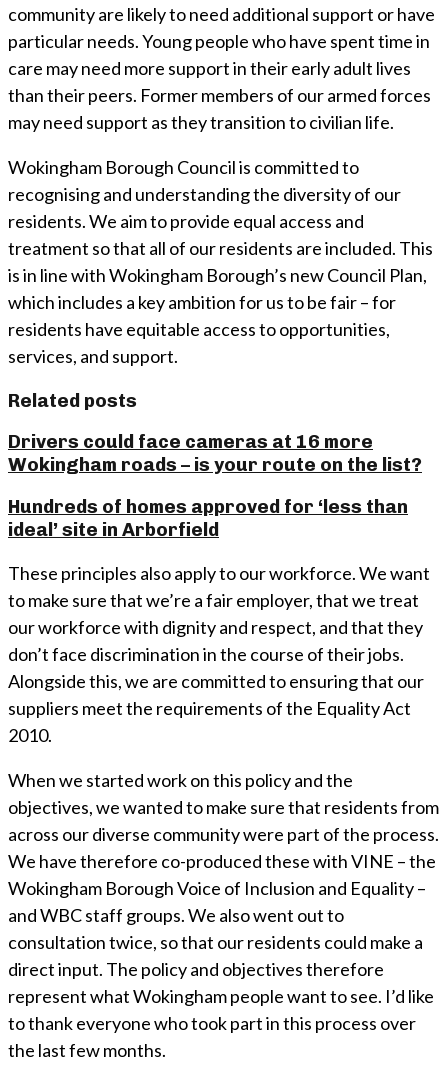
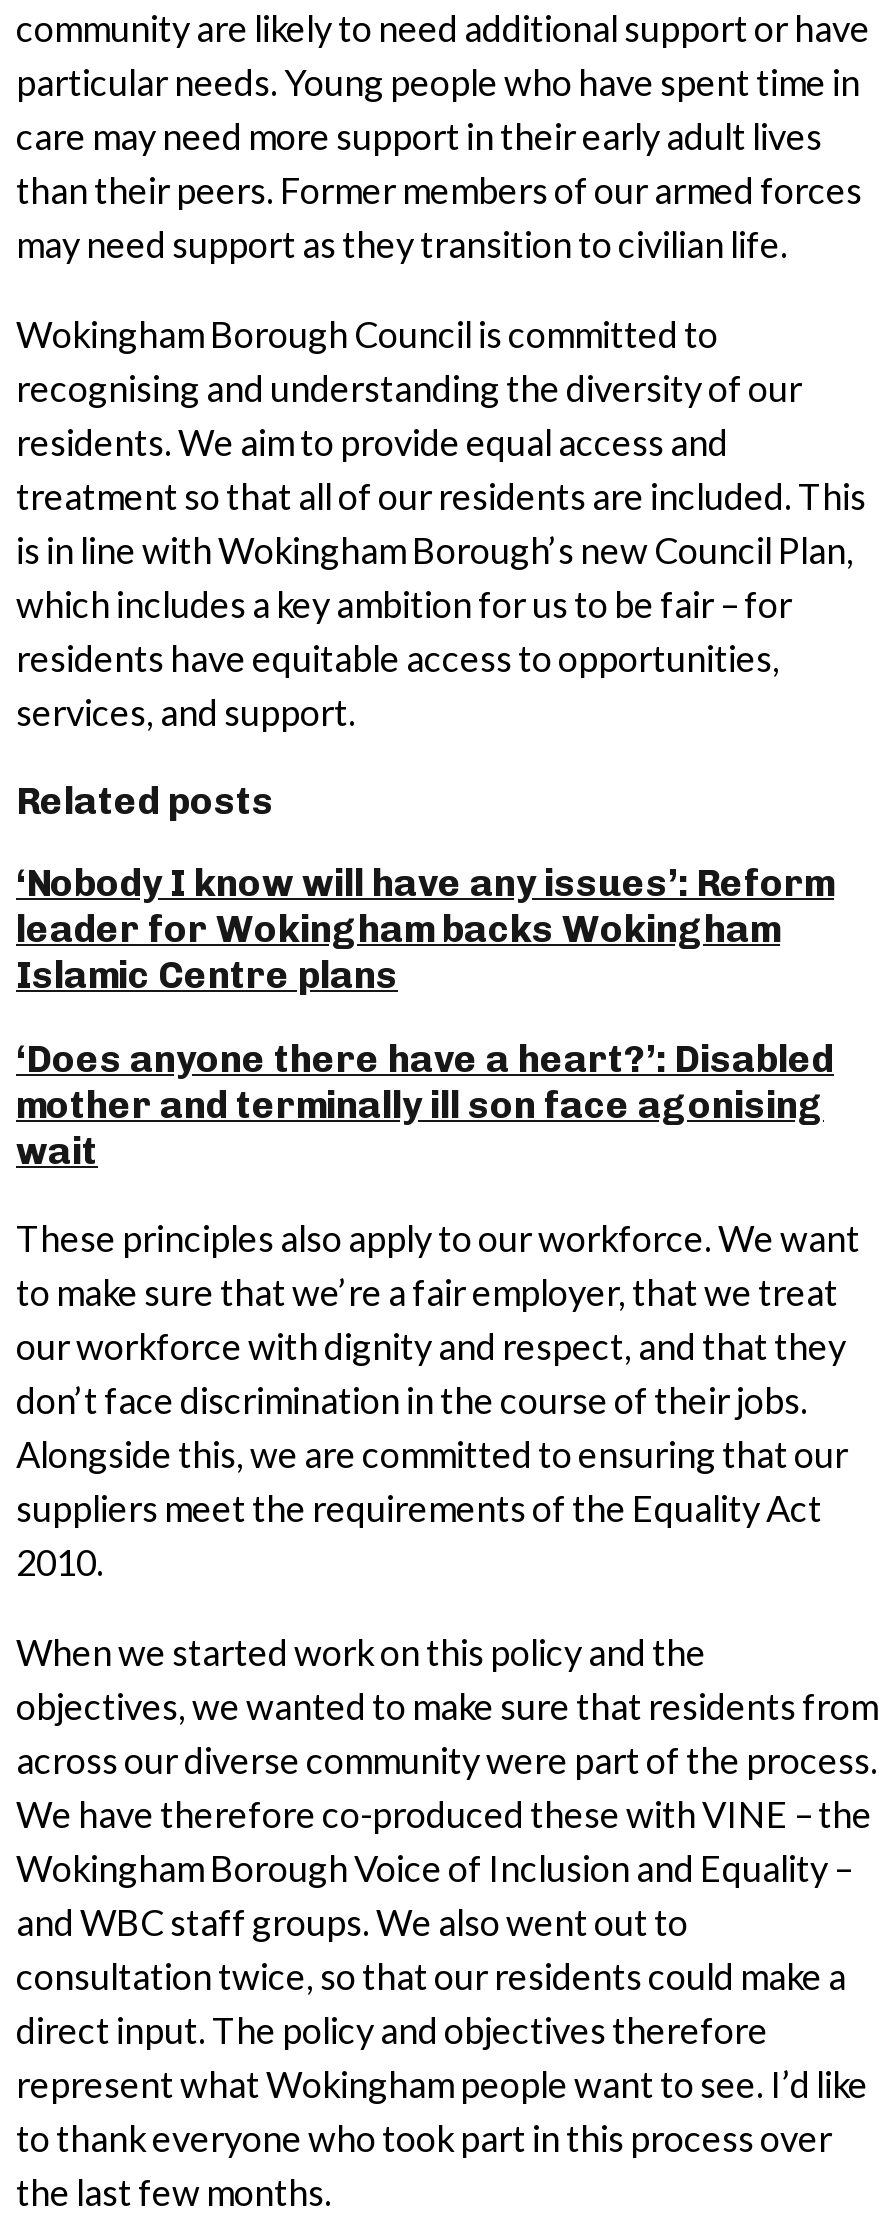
[8,430,422,476] Drivers could face cameras at 16 more | Wokingham roads – is your route on the list? -> [16,861,834,999] ‘Nobody I know will have any issues’: Reform | leader for Wokingham backs Wokingham | Islamic Centre plans
[8,495,408,541] Hundreds of homes approved for ‘less than | ideal’ site in Arborfield -> [16,1036,834,1174] ‘Does anyone there have a heart?’: Disabled | mother and terminally ill son face agonising | wait

